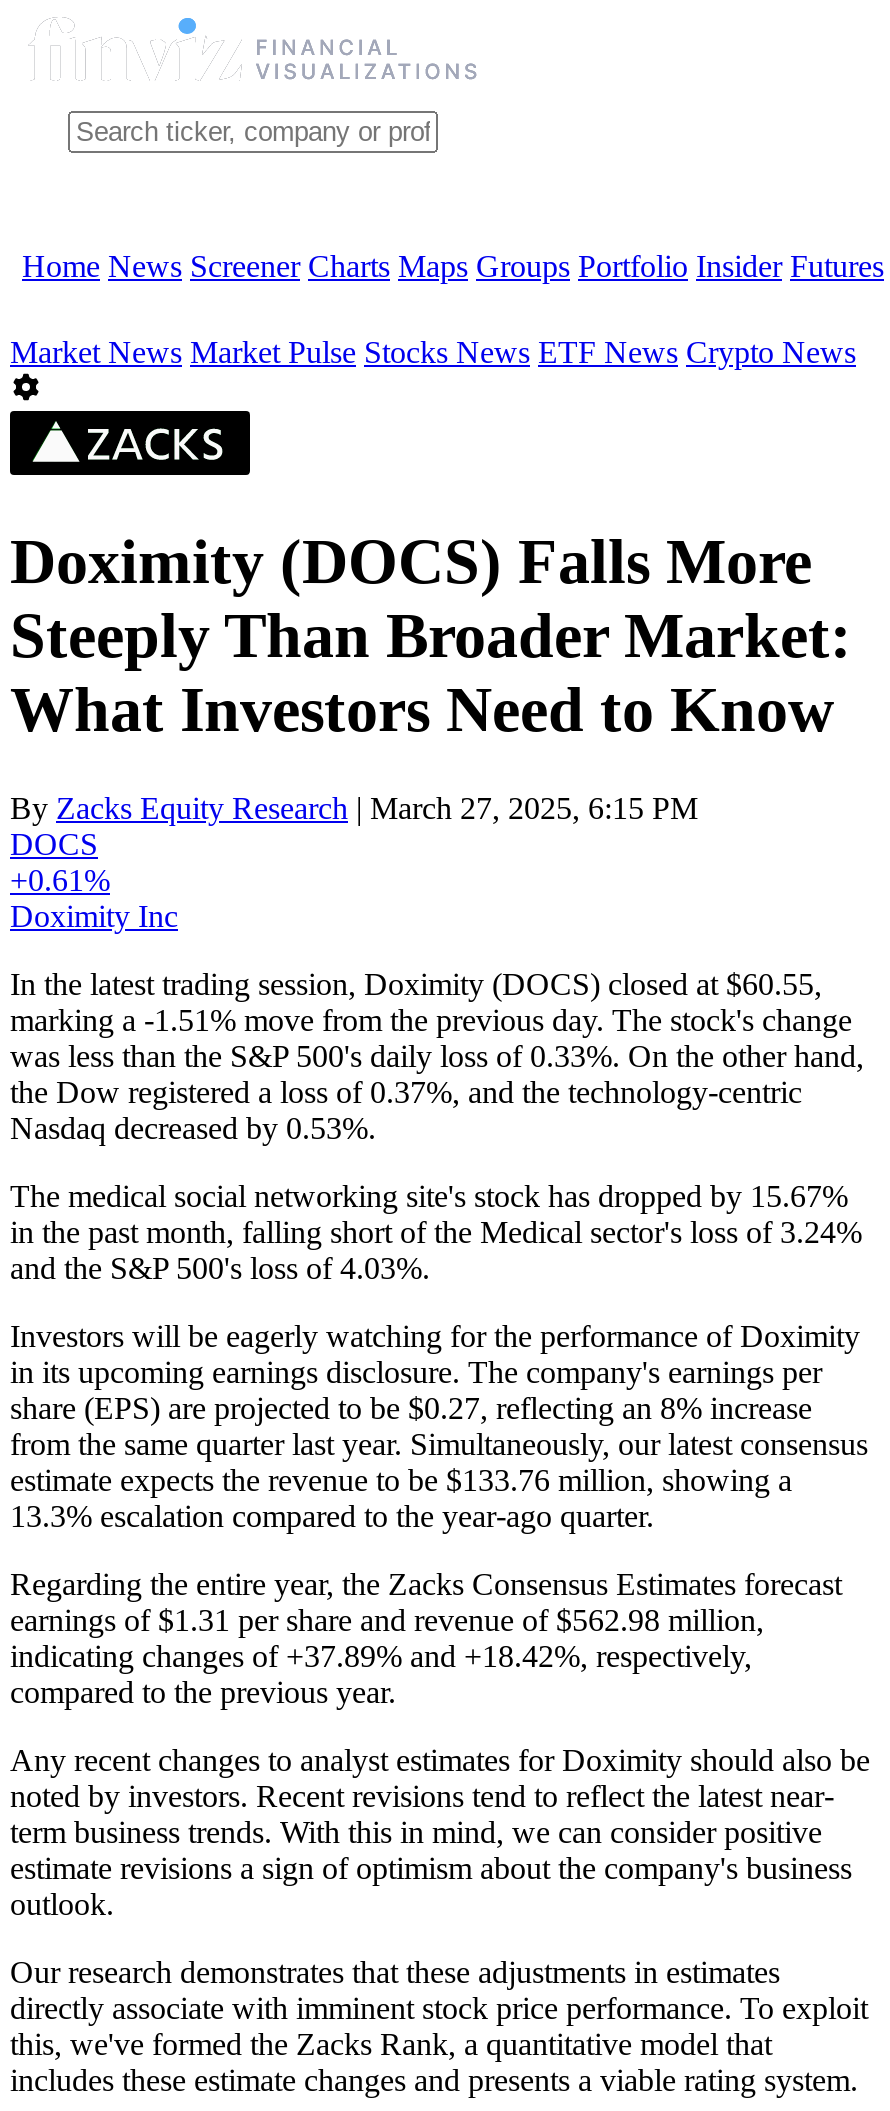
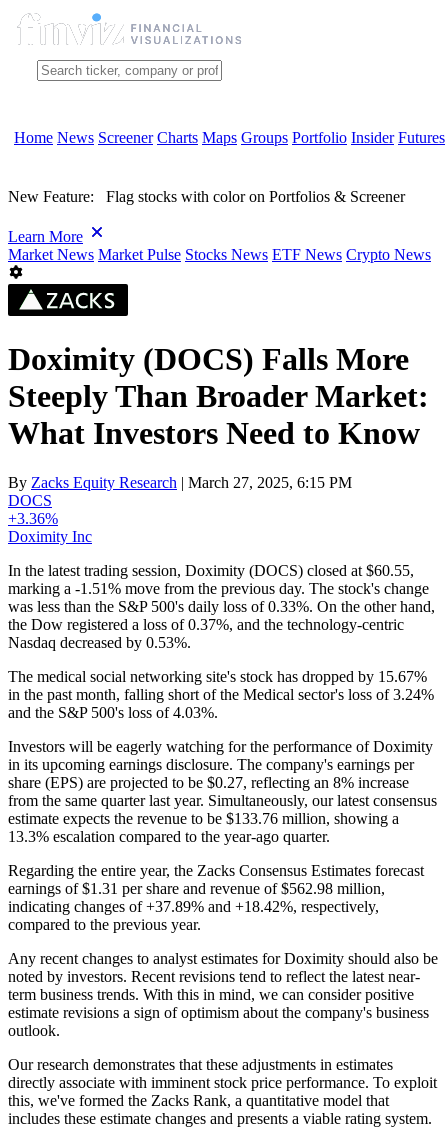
none -> [8,188,405,245] New Feature: Flag stocks with color on Portfolios & Screener | Learn More
[10,863,110,897] +0.61% -> [8,510,58,527] +3.36%

